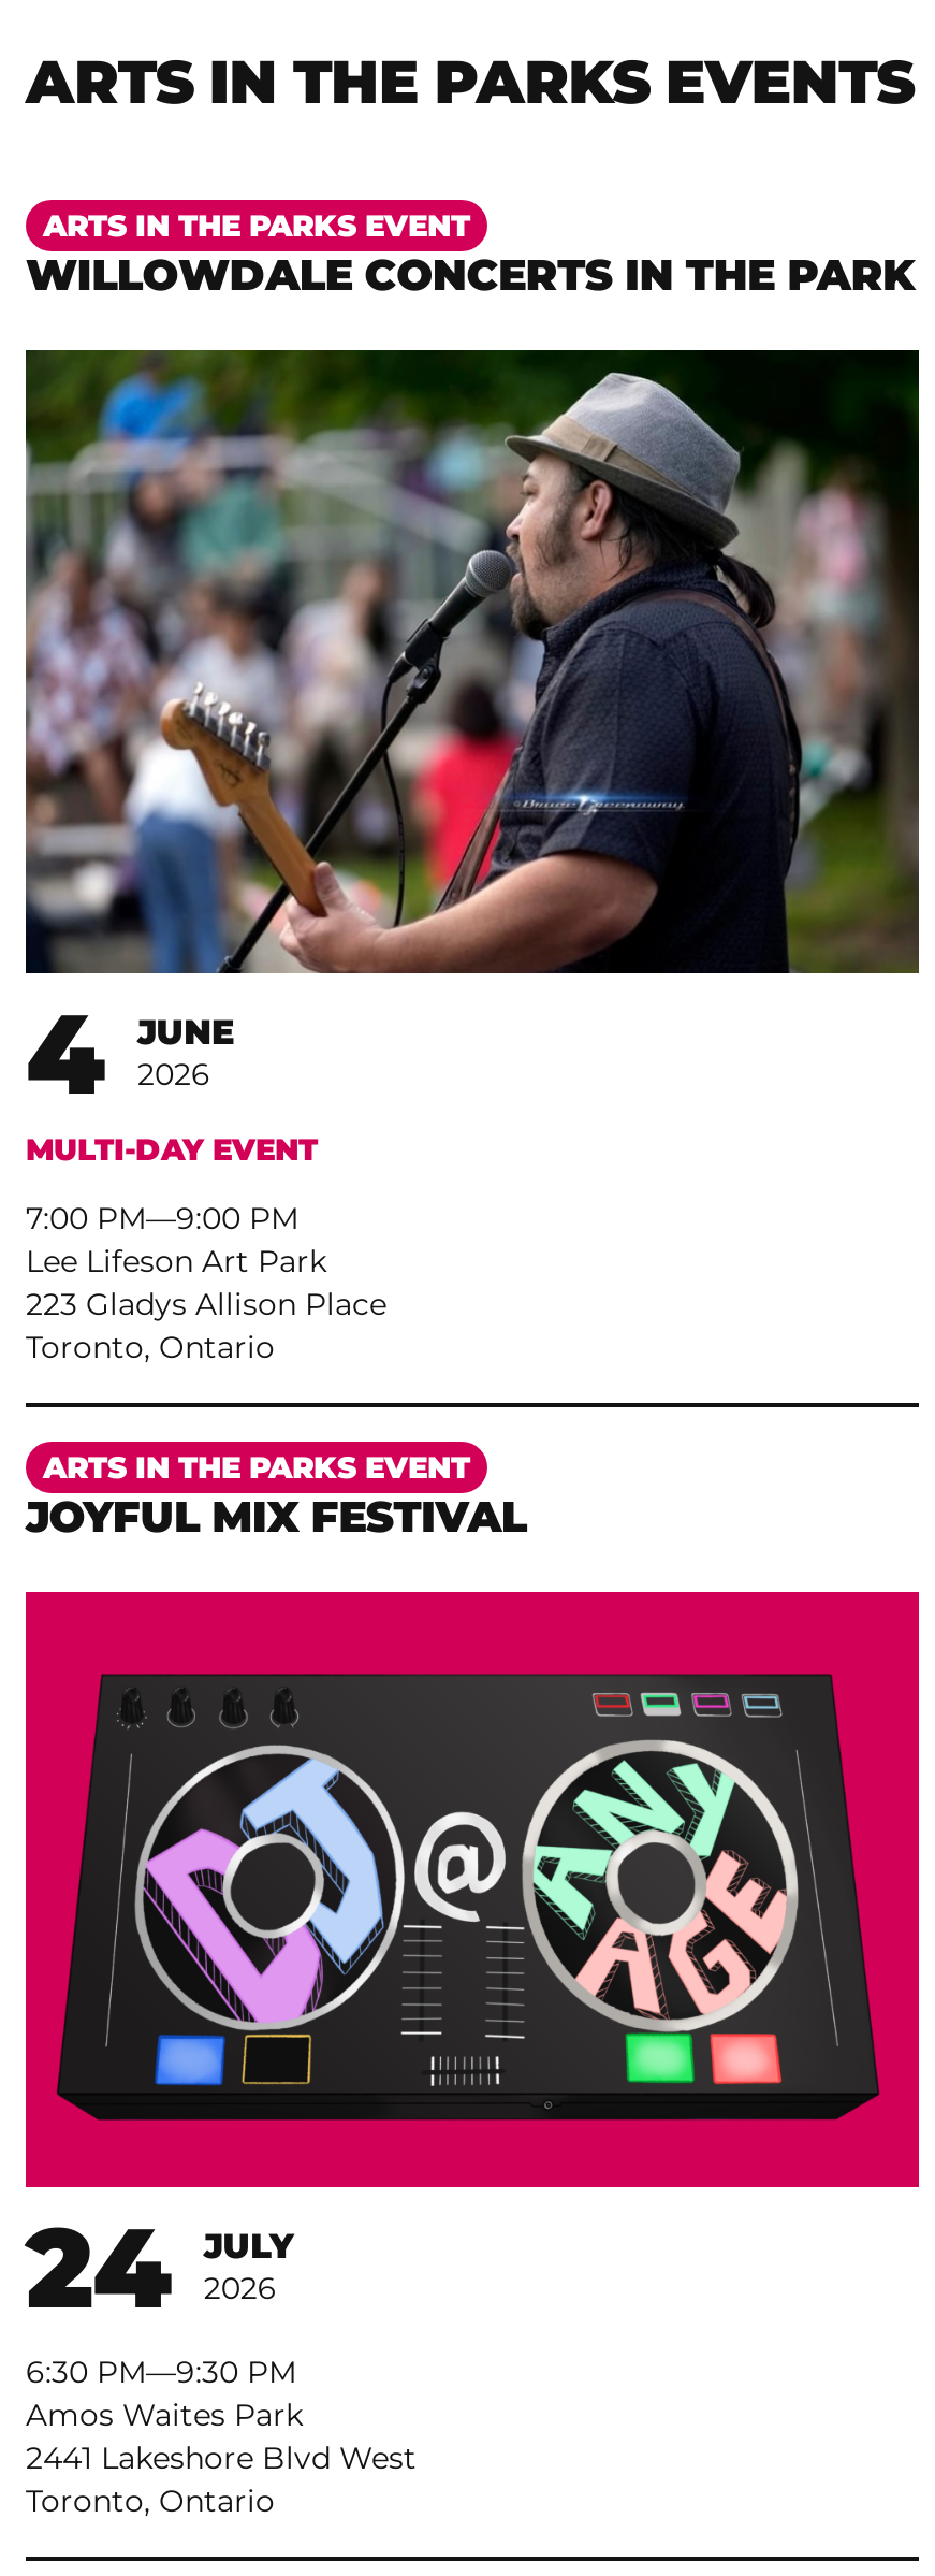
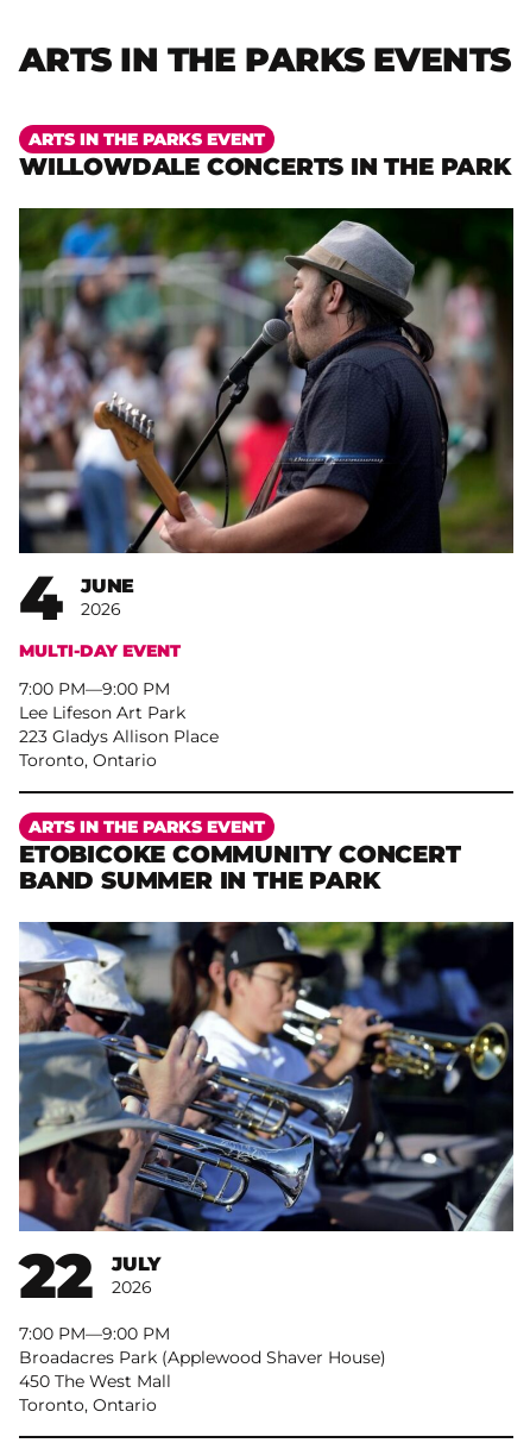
[26,1491,526,1543] JOYFUL MIX FESTIVAL -> [19,840,461,895] ETOBICOKE COMMUNITY CONCERT | BAND SUMMER IN THE PARK
[24,1588,921,2336] [image] | 24 JULY 2026 -> [18,901,515,1313] [image] | 22 JULY 2026
[26,2353,417,2478] 6:30 PM– 9:30 PM | Amos Waites Park | 2441 Lakeshore Blvd West -> [19,1323,386,1392] 7:00 PM– 9:00 PM | Broadacres Park (Applewood Shaver House) | 450 The West Mall

